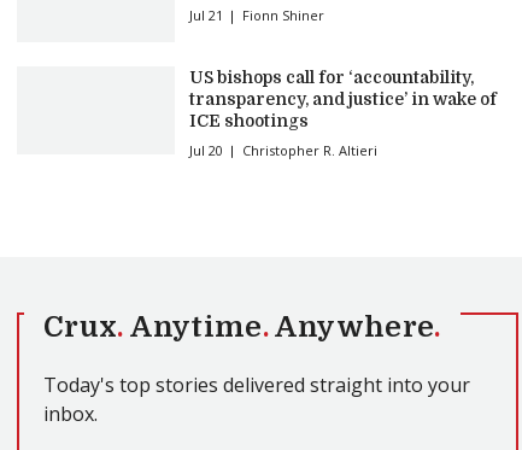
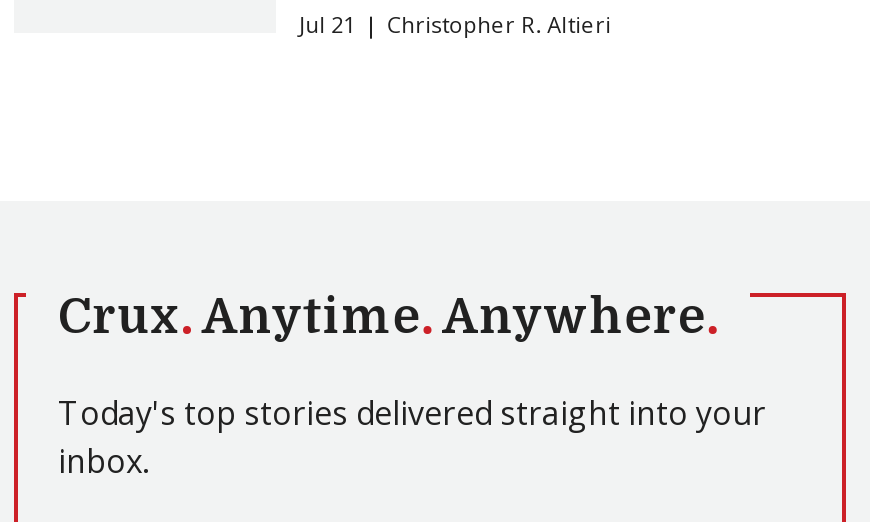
[189,6,496,159] Fionn Shiner | US bishops call for ‘accountability, | transparency, and justice’ in wake of | ICE shootings | Jul 20 -> none

